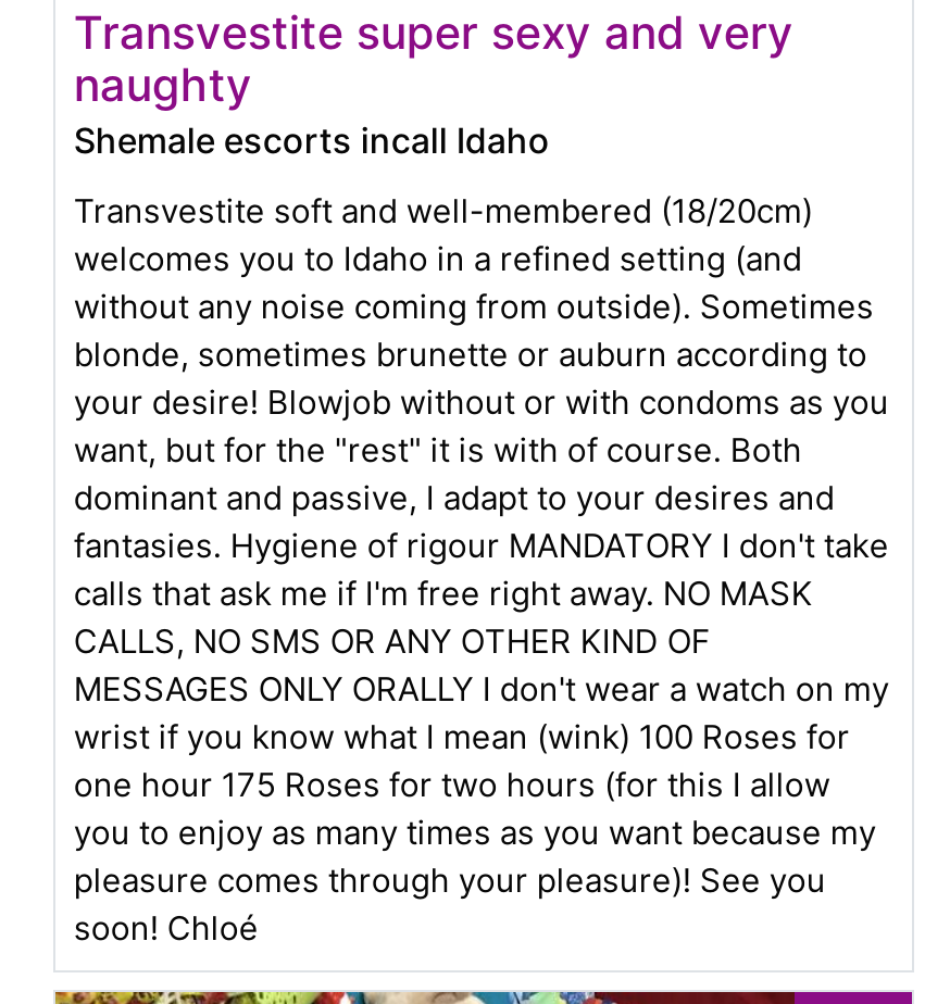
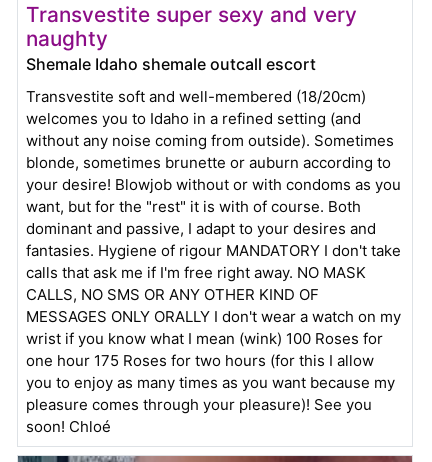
[74,117,550,161] Shemale escorts incall Idaho -> [26,54,316,74] Shemale Idaho shemale outcall escort

